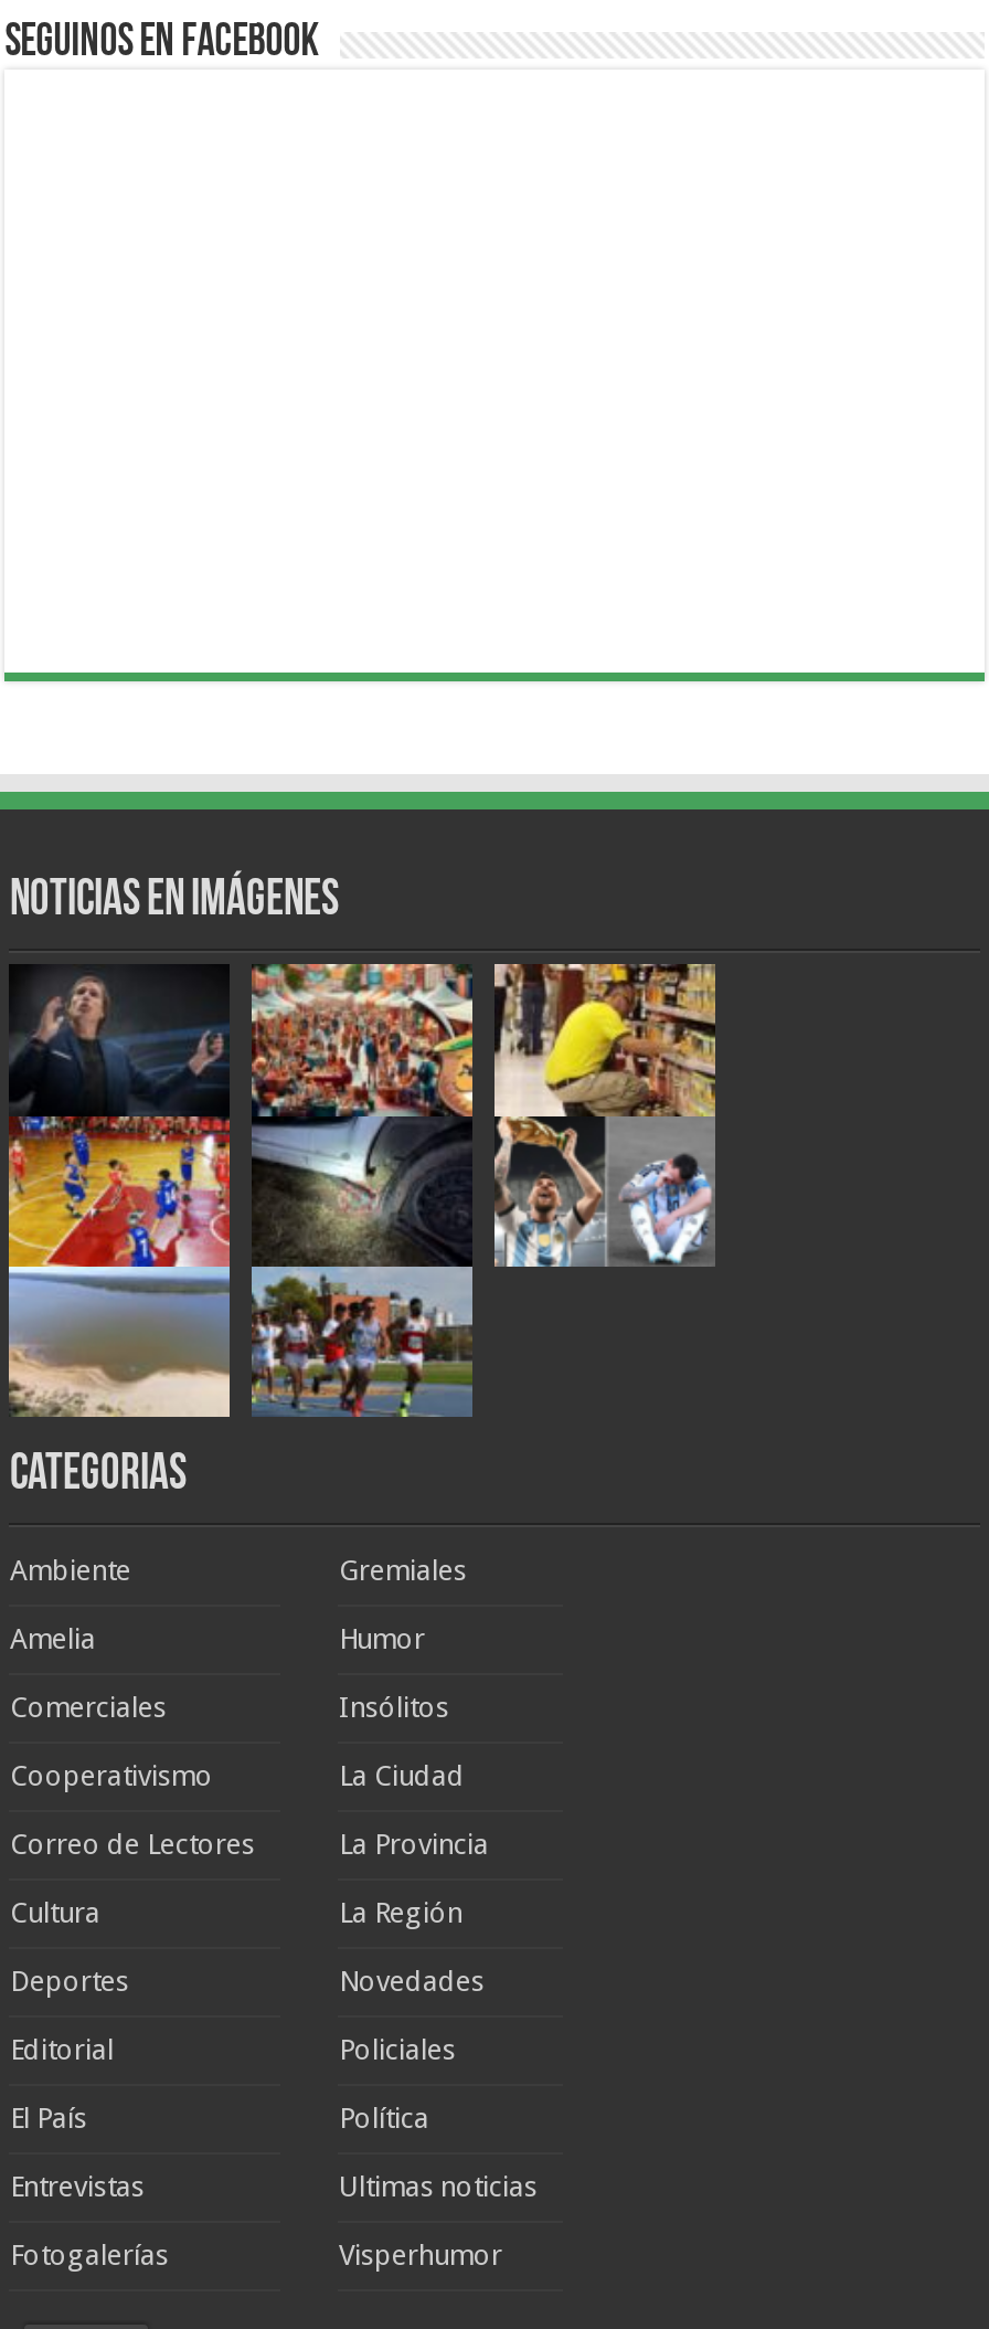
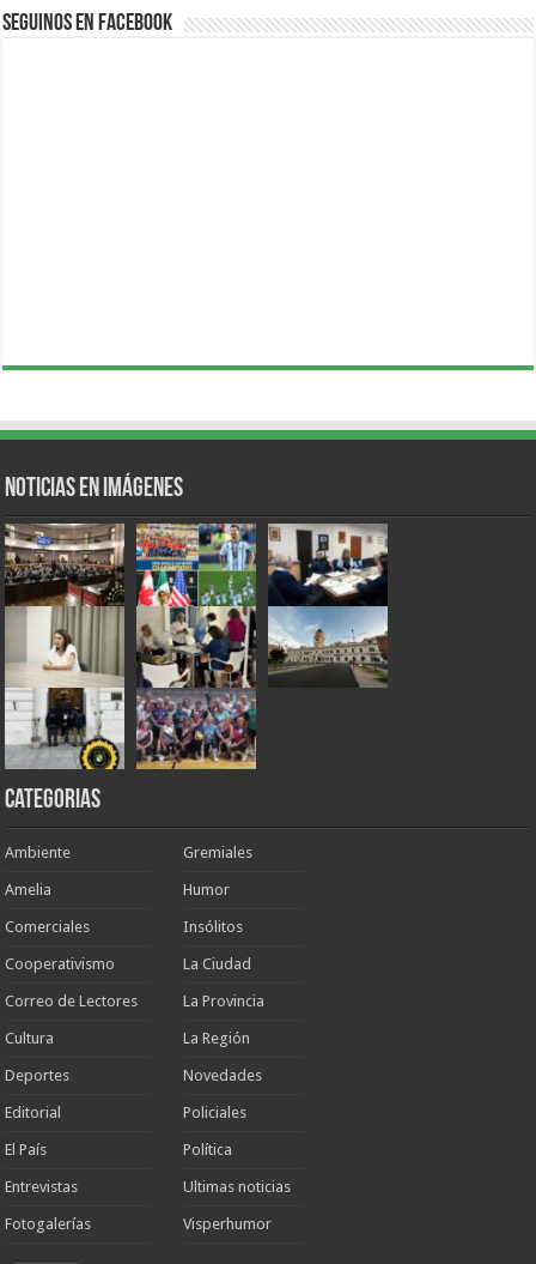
[7,964,230,1419] [image] -> [4,522,126,770] [image]
[249,964,475,1417] [image] -> [135,522,257,770] [image]
[492,964,717,1269] [image] -> [267,522,388,688] [image]

